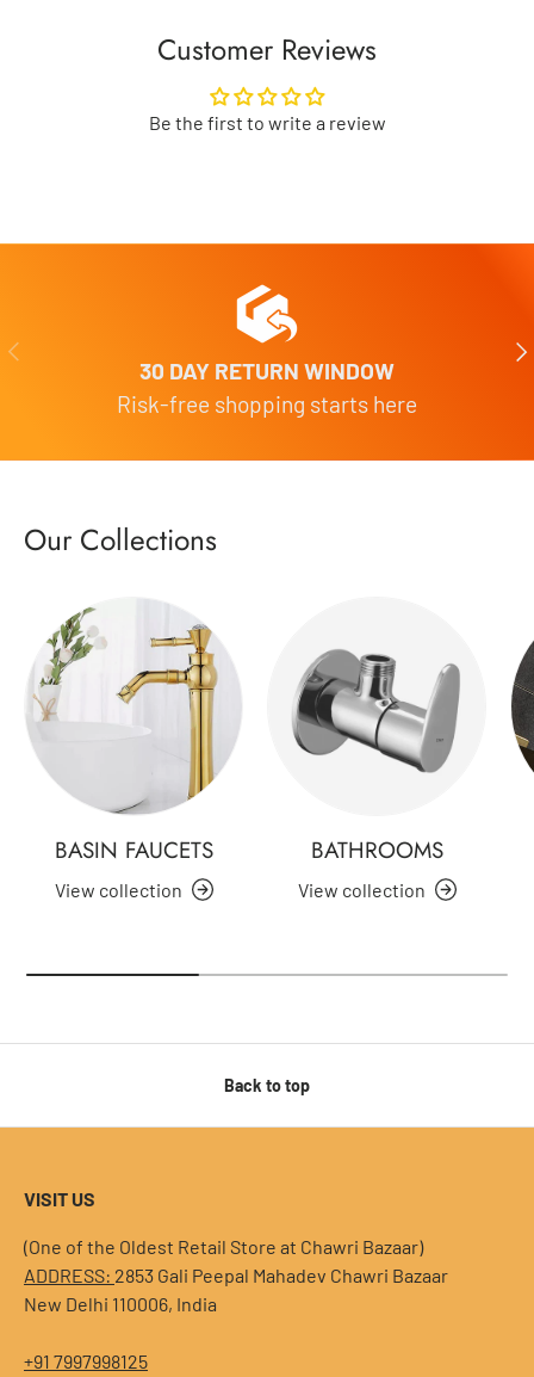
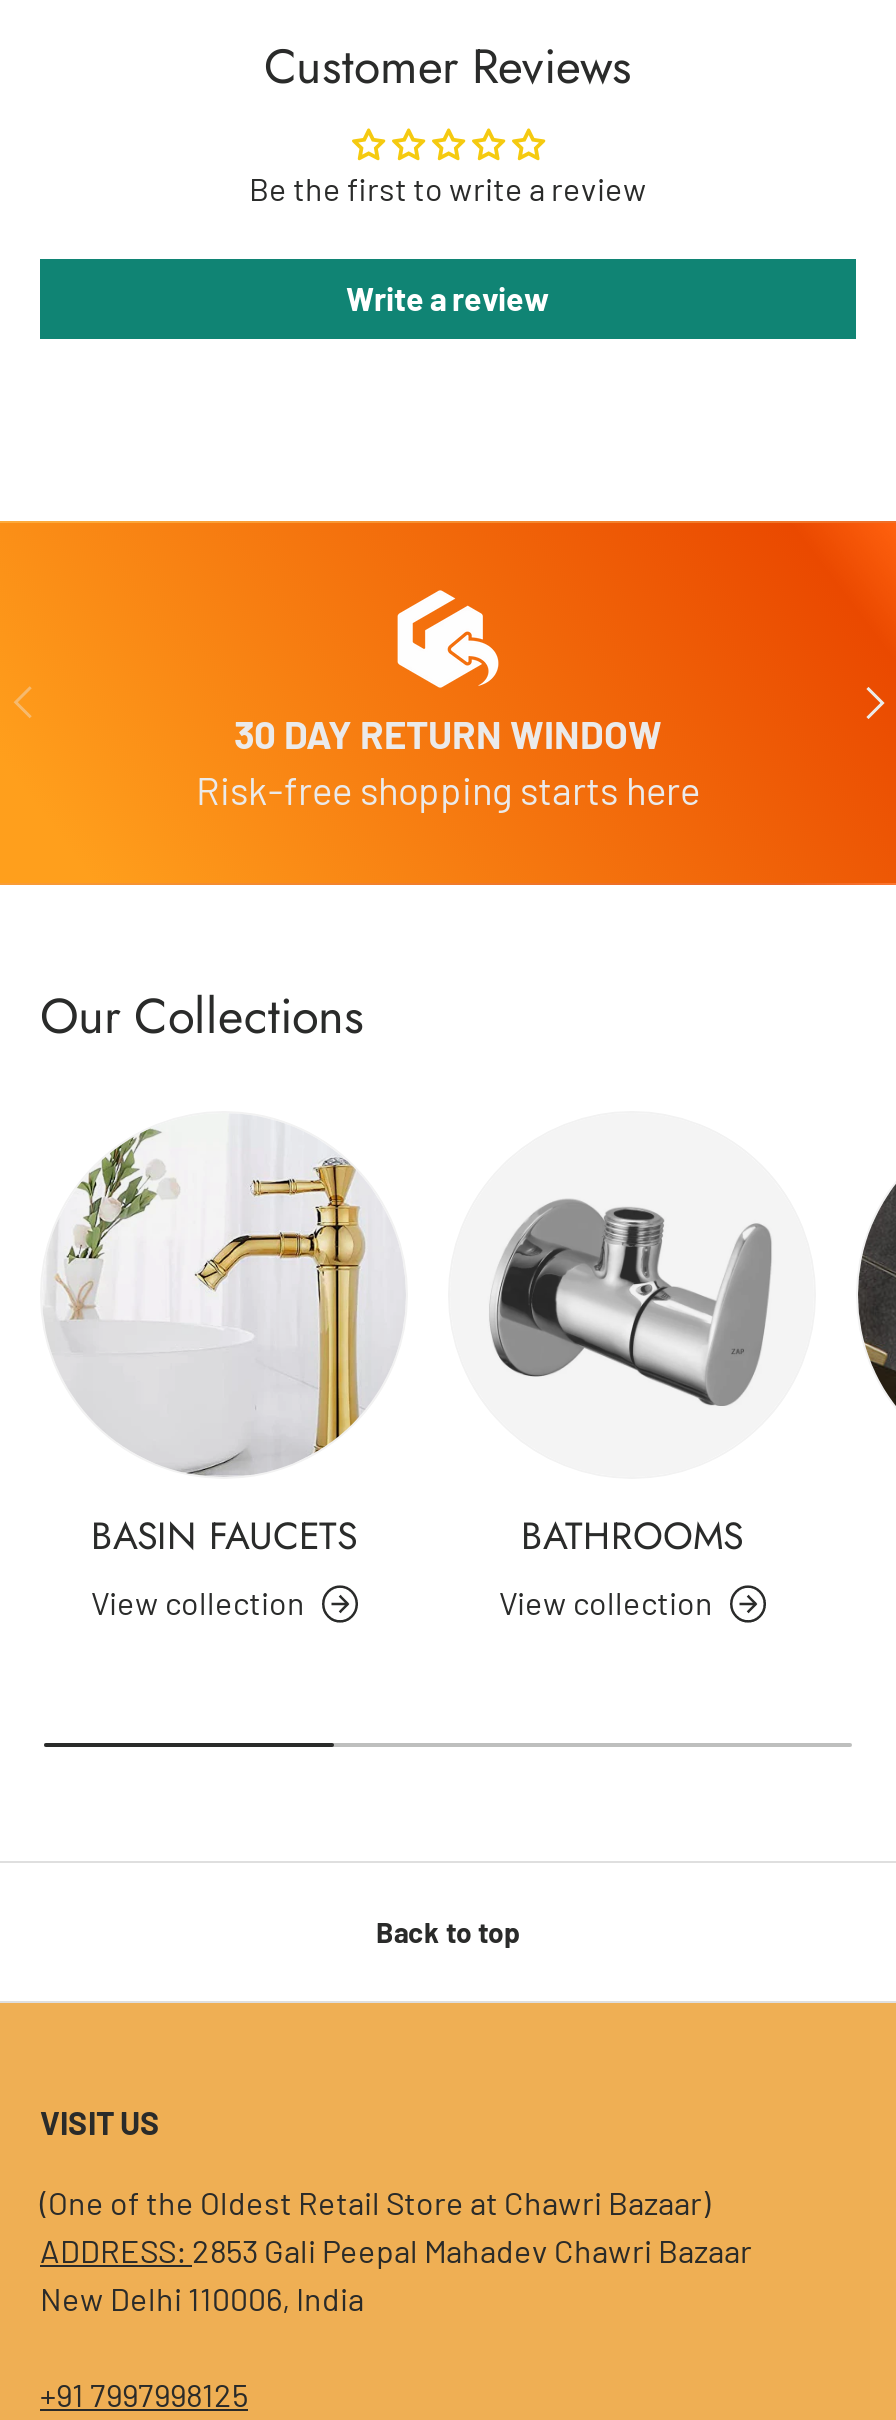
none -> [346,280,550,318] Write a review

